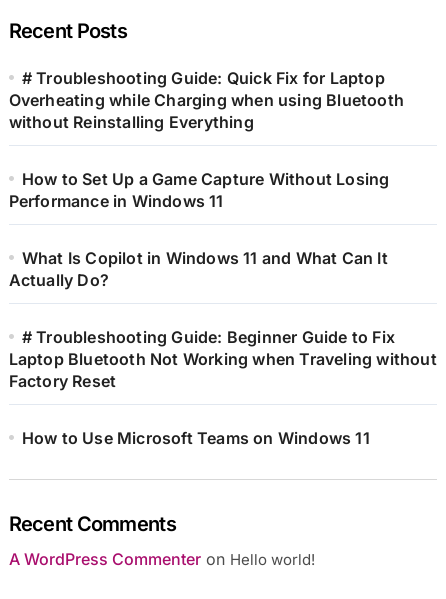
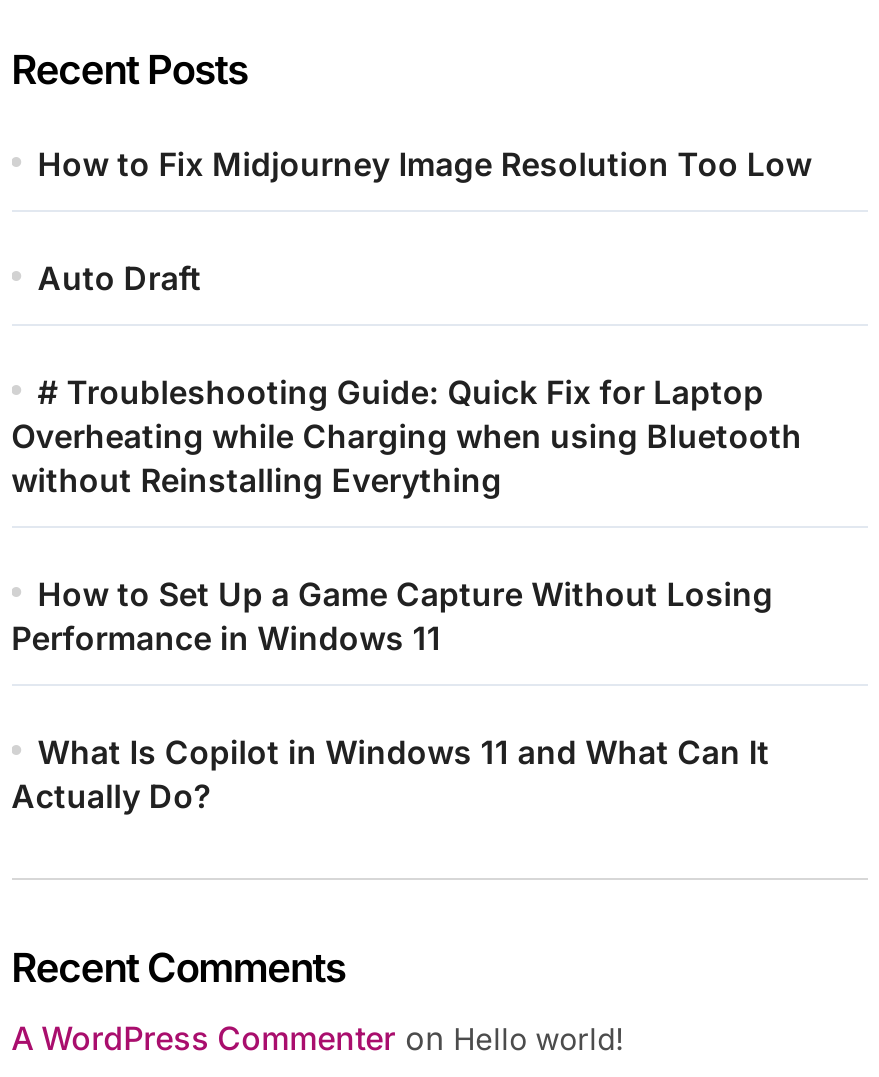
none -> [38,143,812,297] How to Fix Midjourney Image Resolution Too Low | Auto Draft
moved [9,67,404,289] -> [11,371,802,815]: # Troubleshooting Guide: Quick Fix for Laptop | Overheating while Charging when using Bluetooth | without Reinstalling Everything | How to Set Up a Game Capture Without Losing | Performance in Windows 11 | What Is Copilot in Windows 11 and What Can It | Actually Do?
[9,326,437,447] # Troubleshooting Guide: Beginner Guide to Fix | Laptop Bluetooth Not Working when Traveling without | Factory Reset | How to Use Microsoft Teams on Windows 11 -> none

